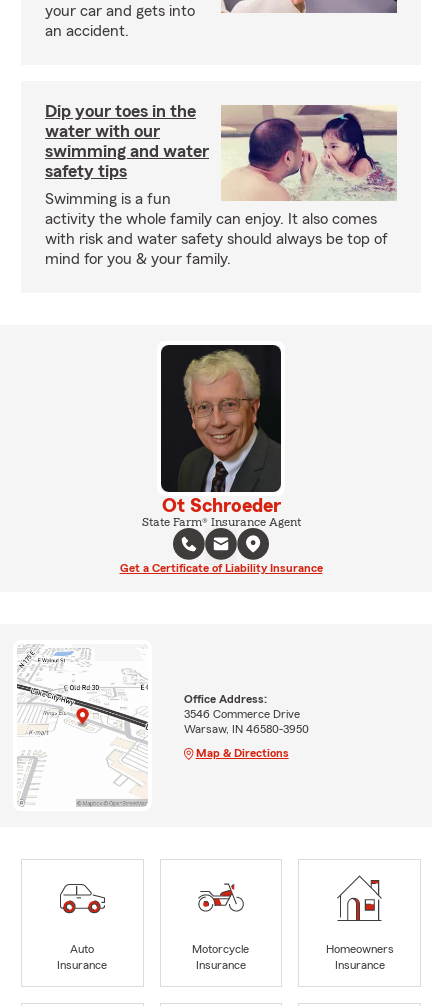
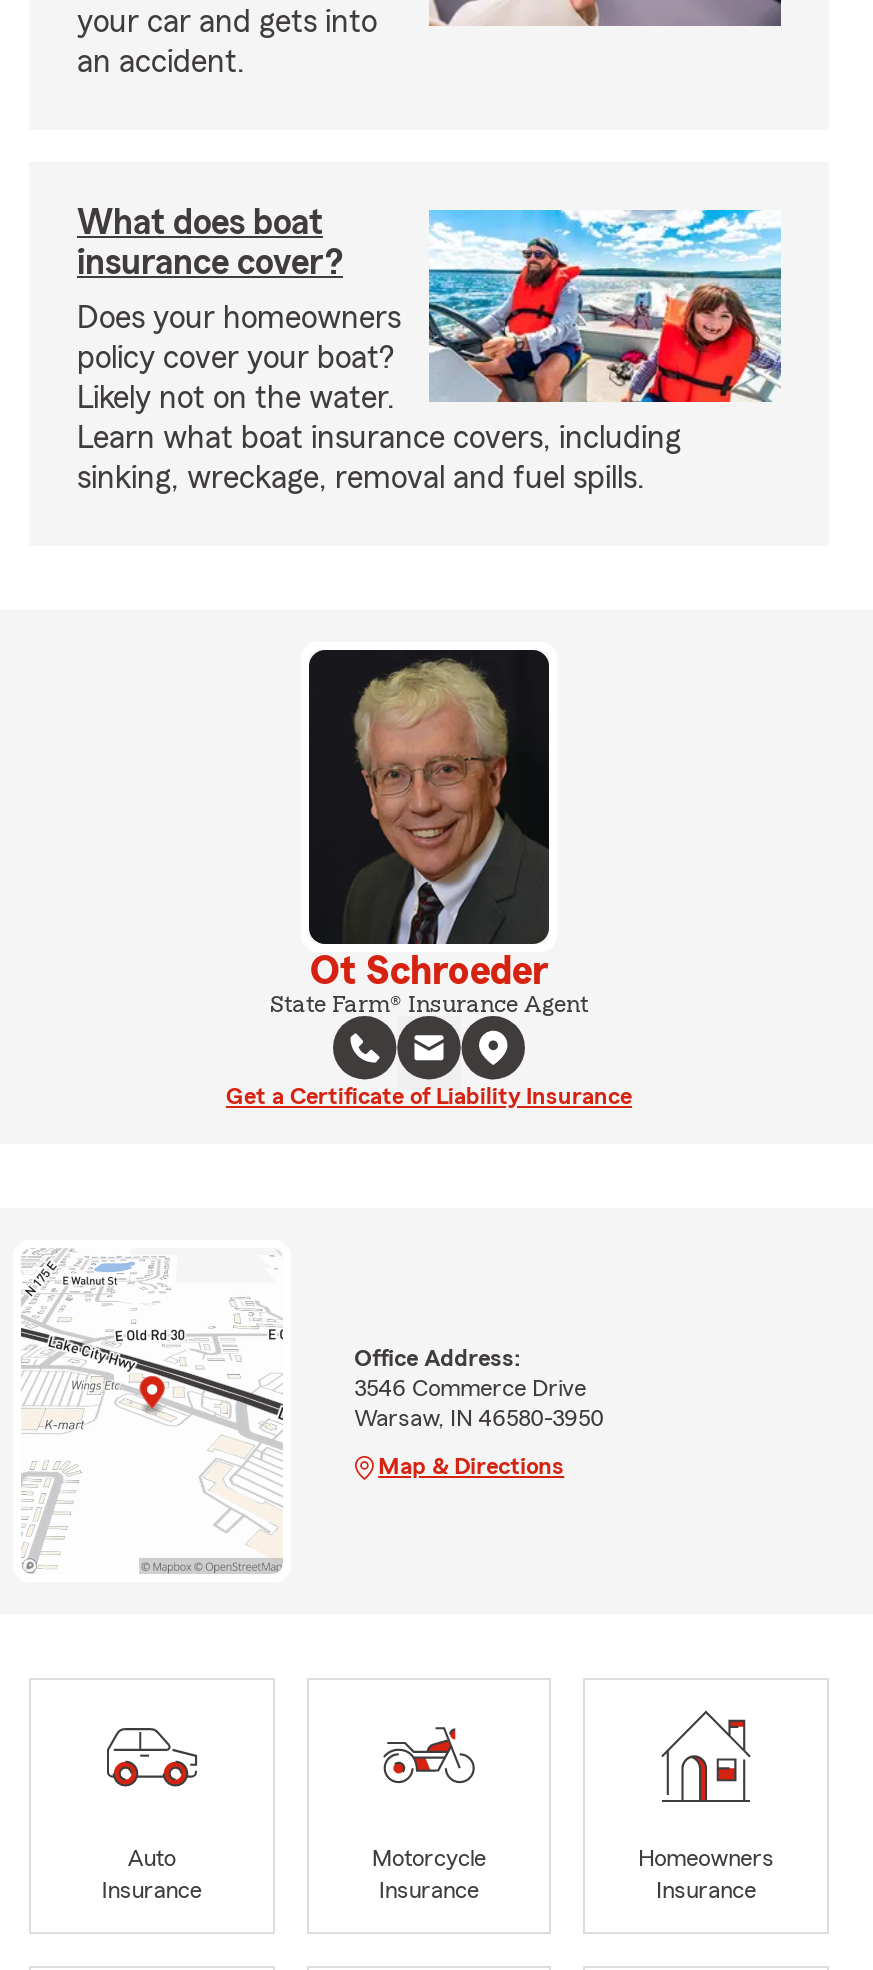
[45,102,209,180] Dip your toes in the | water with our | swimming and water | safety tips -> [77,204,343,280] What does boat | insurance cover?
[45,104,398,267] [image] | Swimming is a fun | activity the whole family can enjoy. It also comes | with risk and water safety should always be top of | mind for you & your family. -> [77,208,781,494] [image] | Does your homeowners | policy cover your boat? | Likely not on the water. | Learn what boat insurance covers, including | sinking, wreckage, removal and fuel spills.

